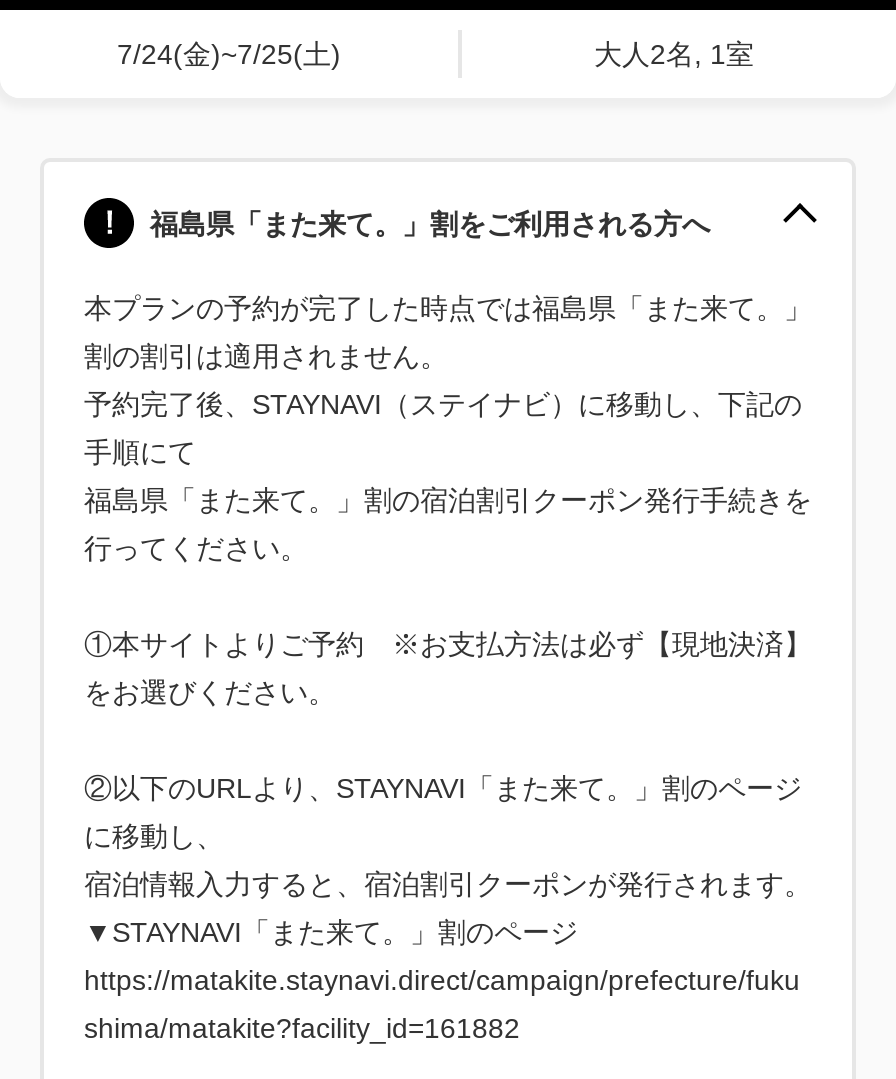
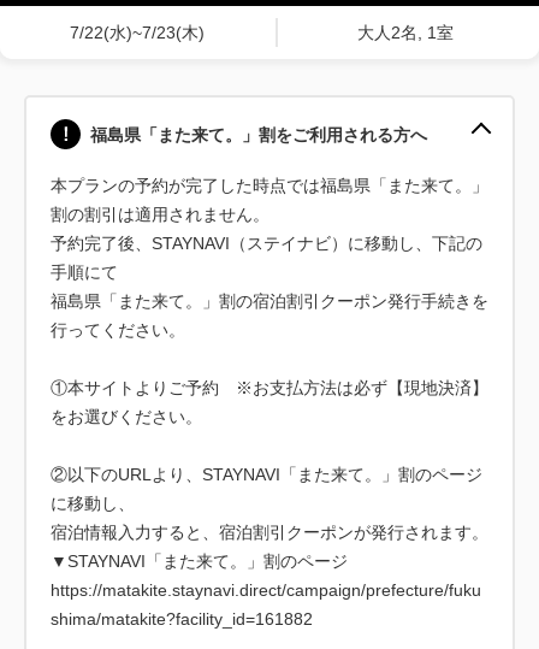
[117,38,341,70] 7/24(金)~7/25(土) -> [70,23,205,42] 7/22(水)~7/23(木)

